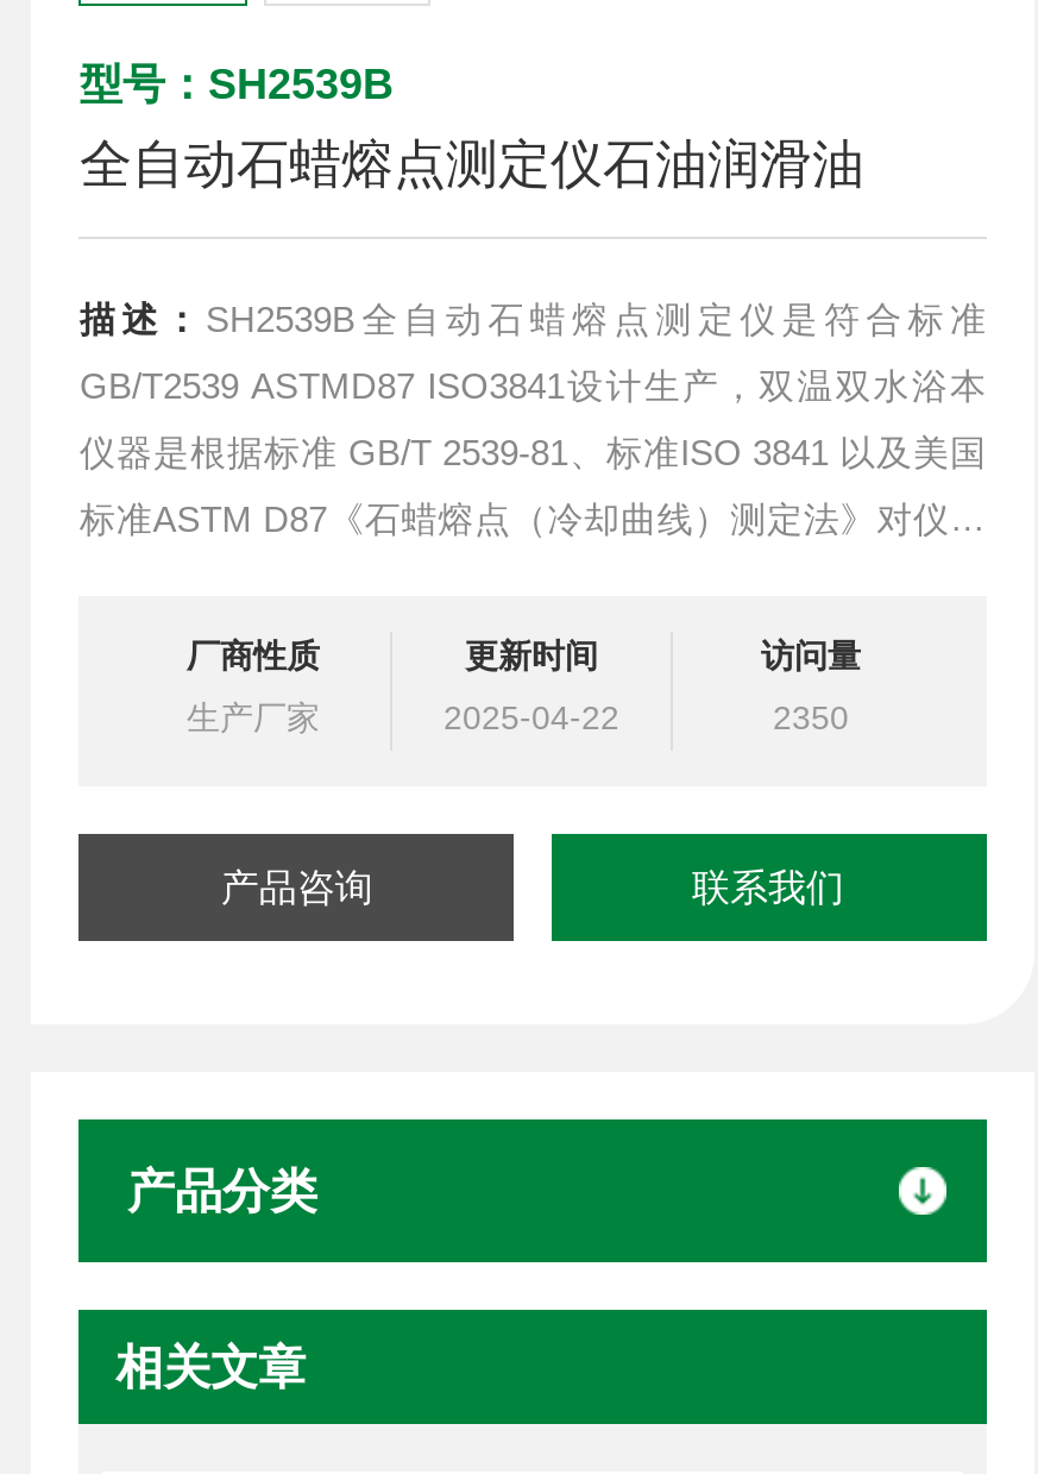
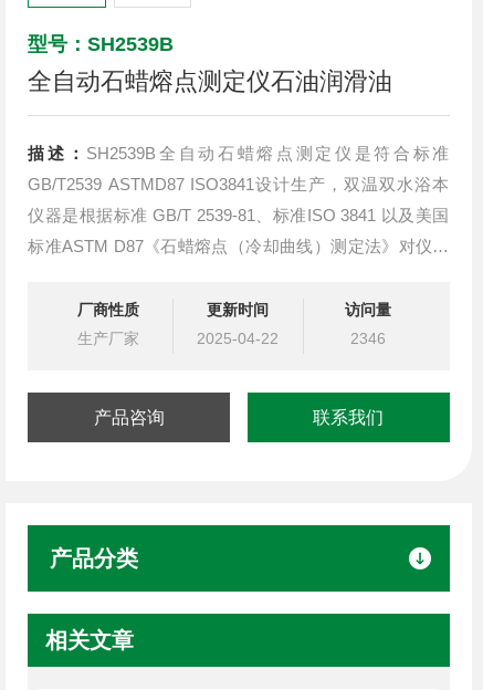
[773,697,849,735] 2350 -> [350,329,386,347] 2346

